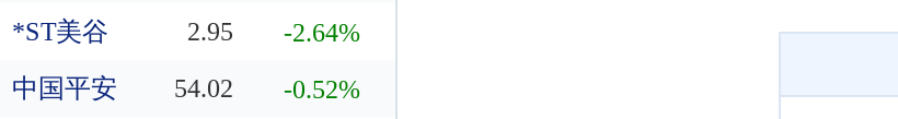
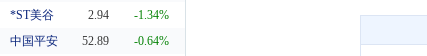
[187,16,233,47] 2.95 -> [88,8,109,22] 2.94
[284,17,360,47] -2.64% -> [134,8,169,22] -1.34%
[174,73,233,104] 54.02 -> [82,34,109,48] 52.89
[284,74,360,104] -0.52% -> [134,34,169,48] -0.64%

